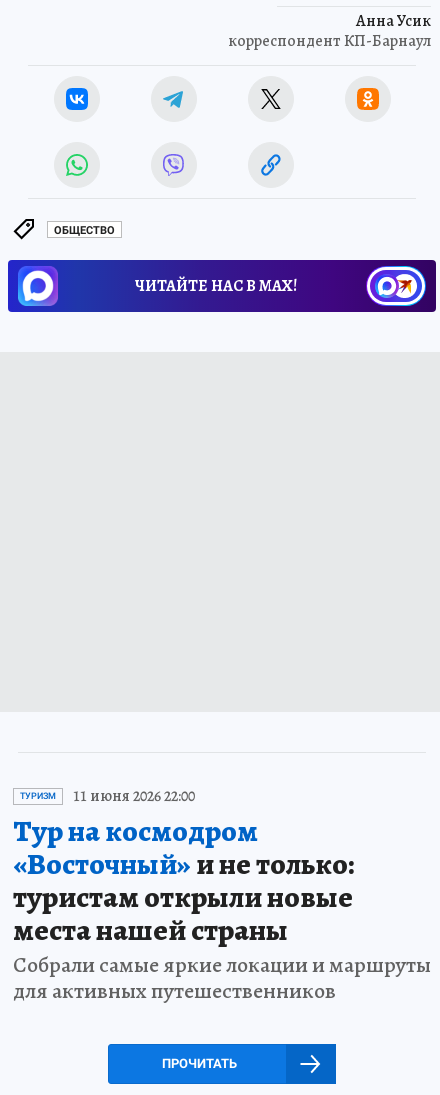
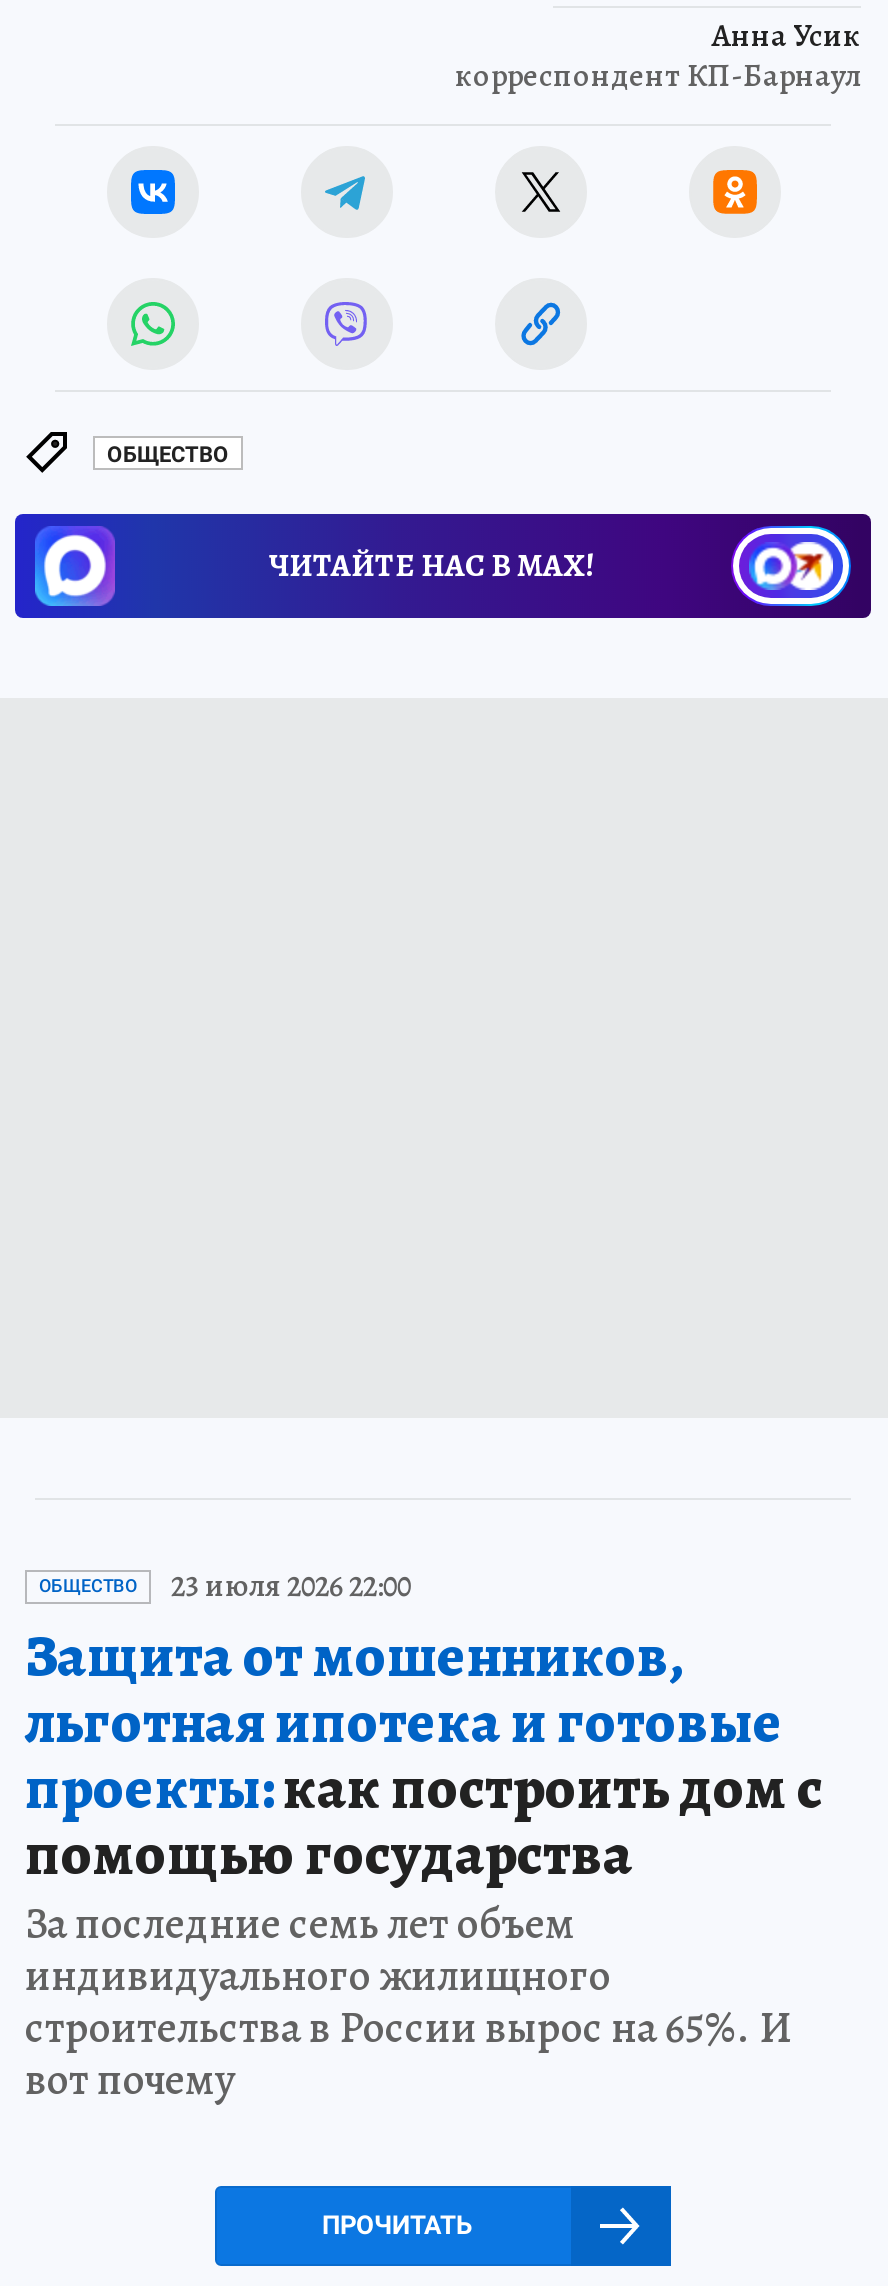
[13,785,431,1006] ТУРИЗМ | 11 июня 2026 22:00 | Тур на космодром | «Восточный»и не только: | туристам открыли новые | места нашей страны | Собрали самые яркие локации и маршруты | для активных путешественников -> [25,1565,823,2111] ОБЩЕСТВО | 23 июля 2026 22:00 | Защита от мошенников, | льготная ипотека и готовые | проекты:как построить дом с | помощью государства | За последние семь лет объем | индивидуального жилищного | строительства в России вырос на 65%. И | вот почему

